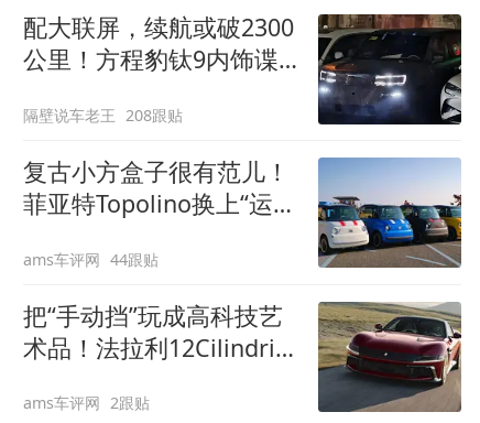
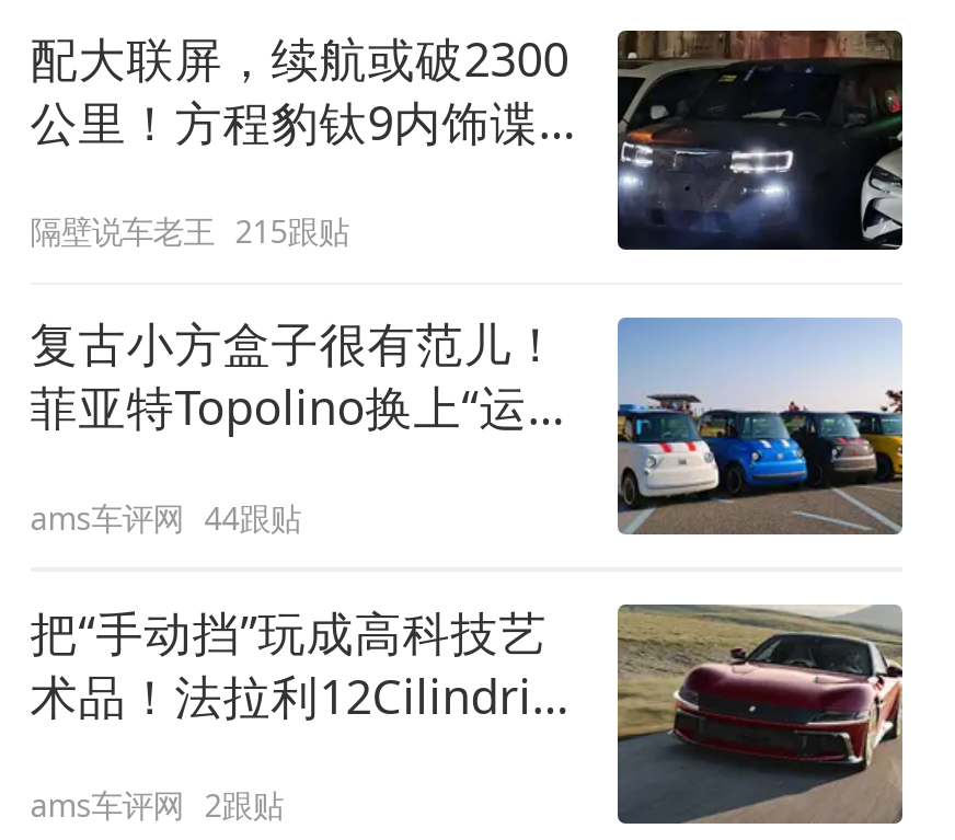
[23,105,183,125] 隔壁说车老王 208跟贴 -> [30,210,349,252] 隔壁说车老王 215跟贴

